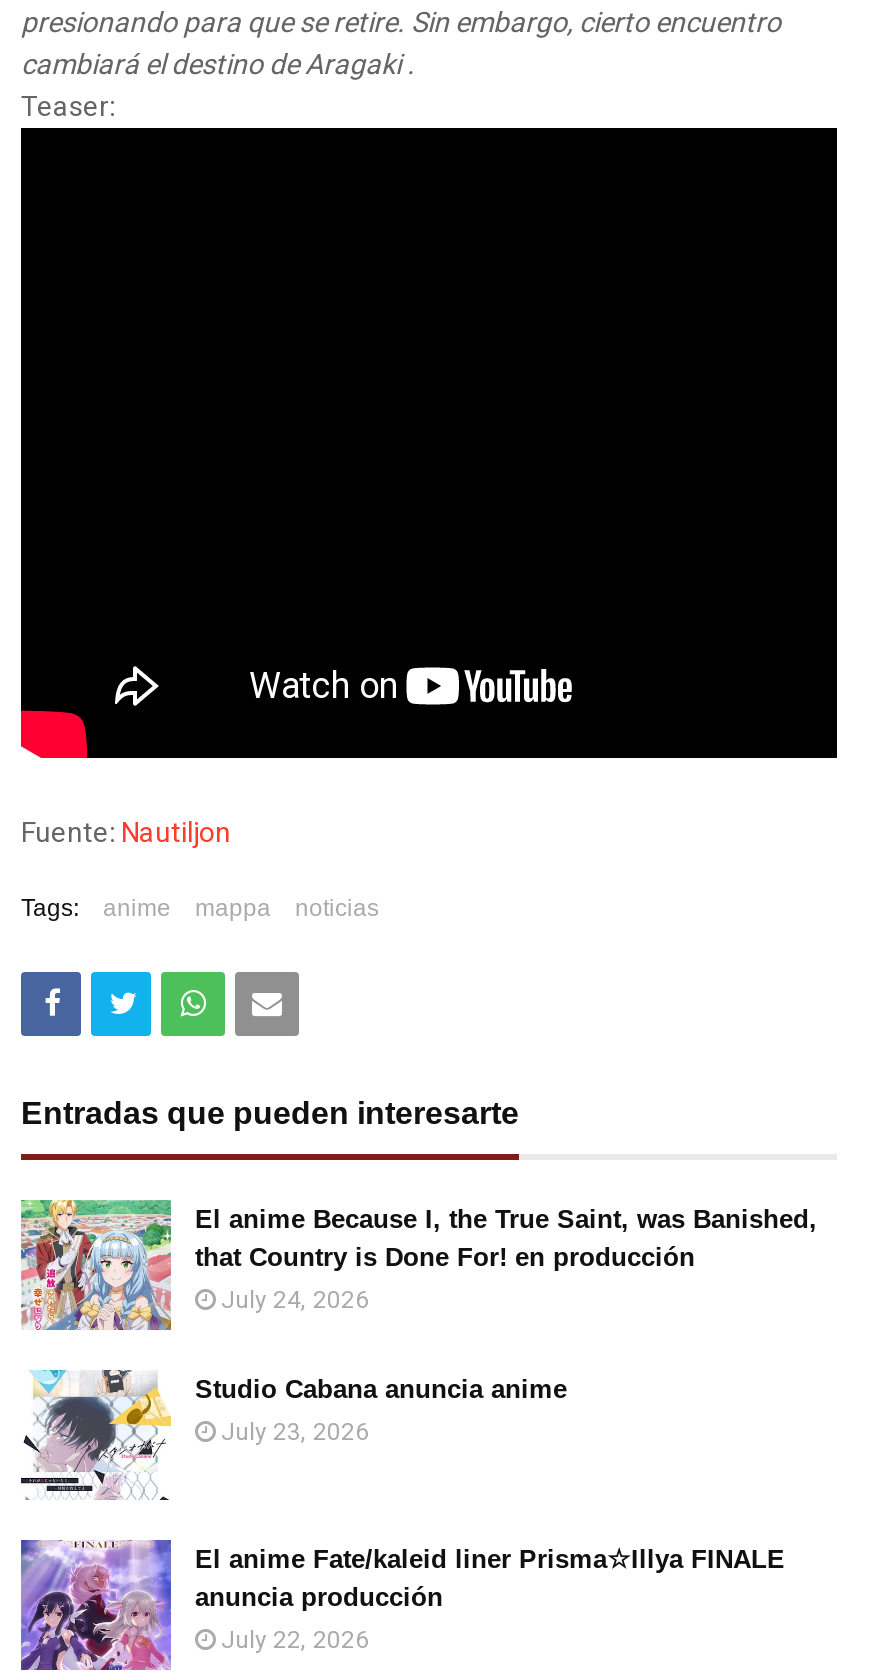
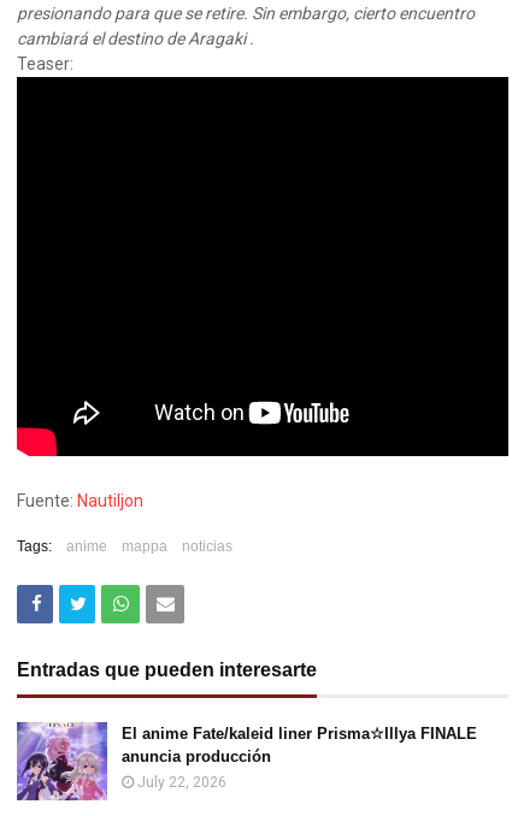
[21,1200,817,1446] [image] | El anime Because I, the True Saint, was Banished, | that Country is Done For! en producción | July 24, 2026 | Studio Cabana anuncia anime | July 23, 2026 -> none
[19,1368,173,1500] [image] -> none

